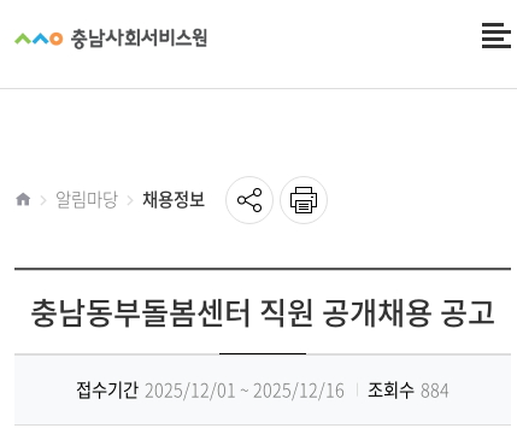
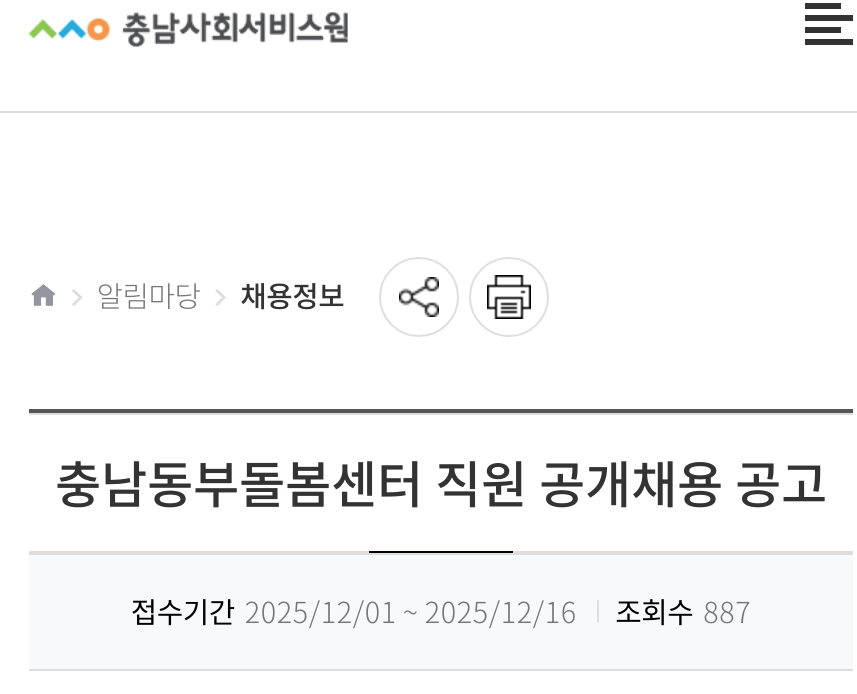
[76,376,450,403] 접수기간 2025/12/01 ~ 2025/12/16 조회수 884 -> [131,589,751,633] 접수기간 2025/12/01 ~ 2025/12/16 조회수 887

